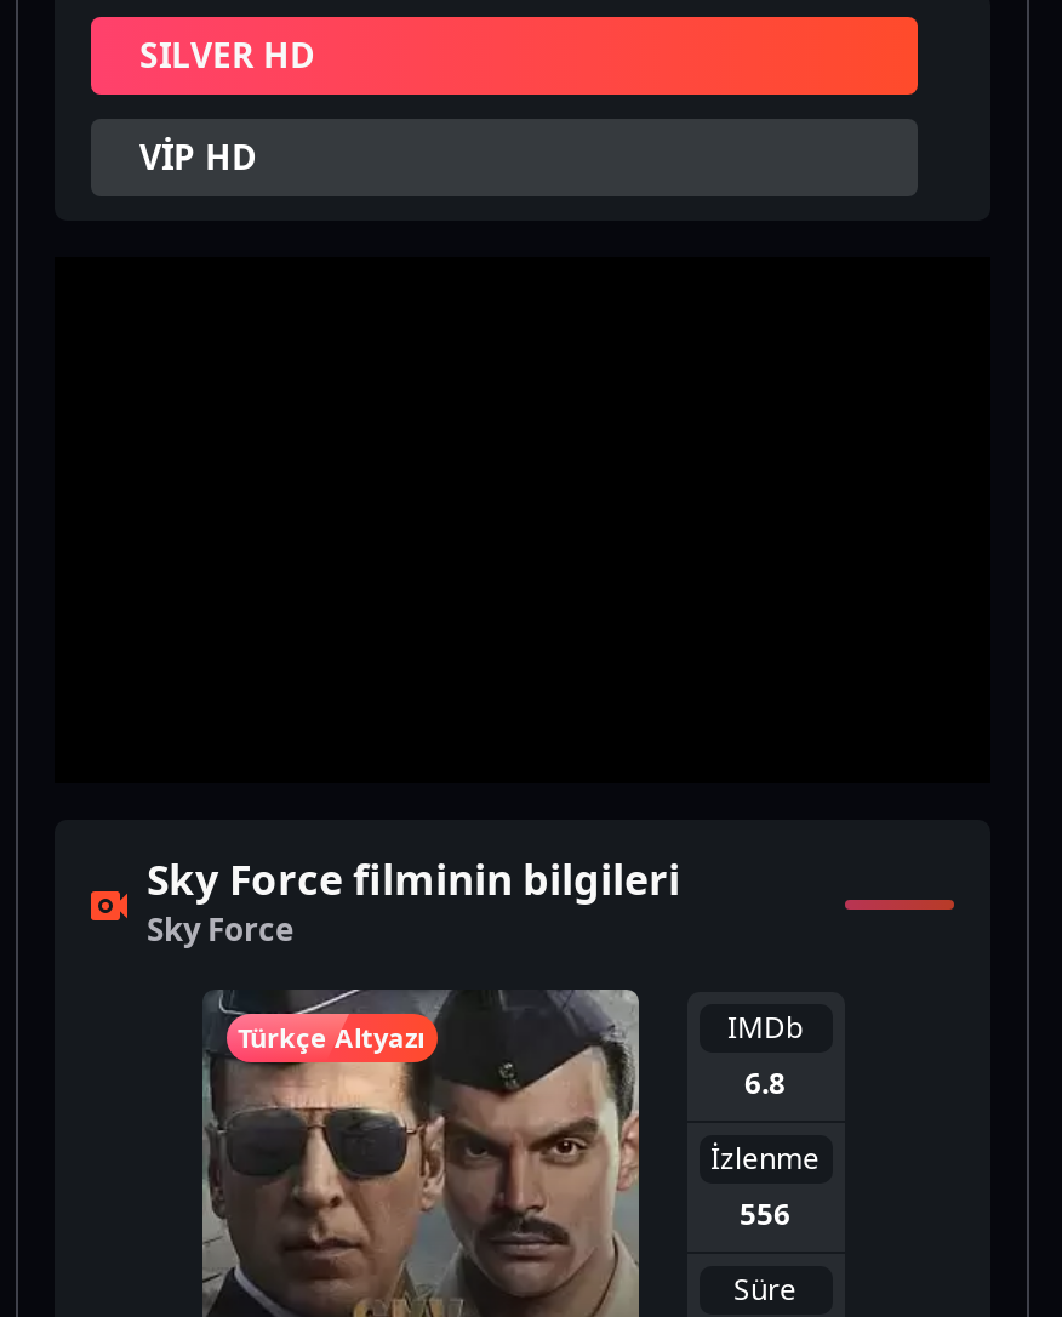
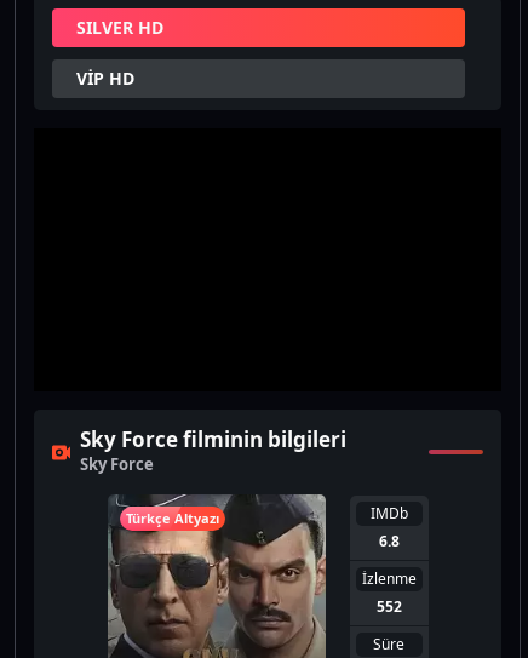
[740,1193,790,1234] 556 -> [376,596,401,617] 552

